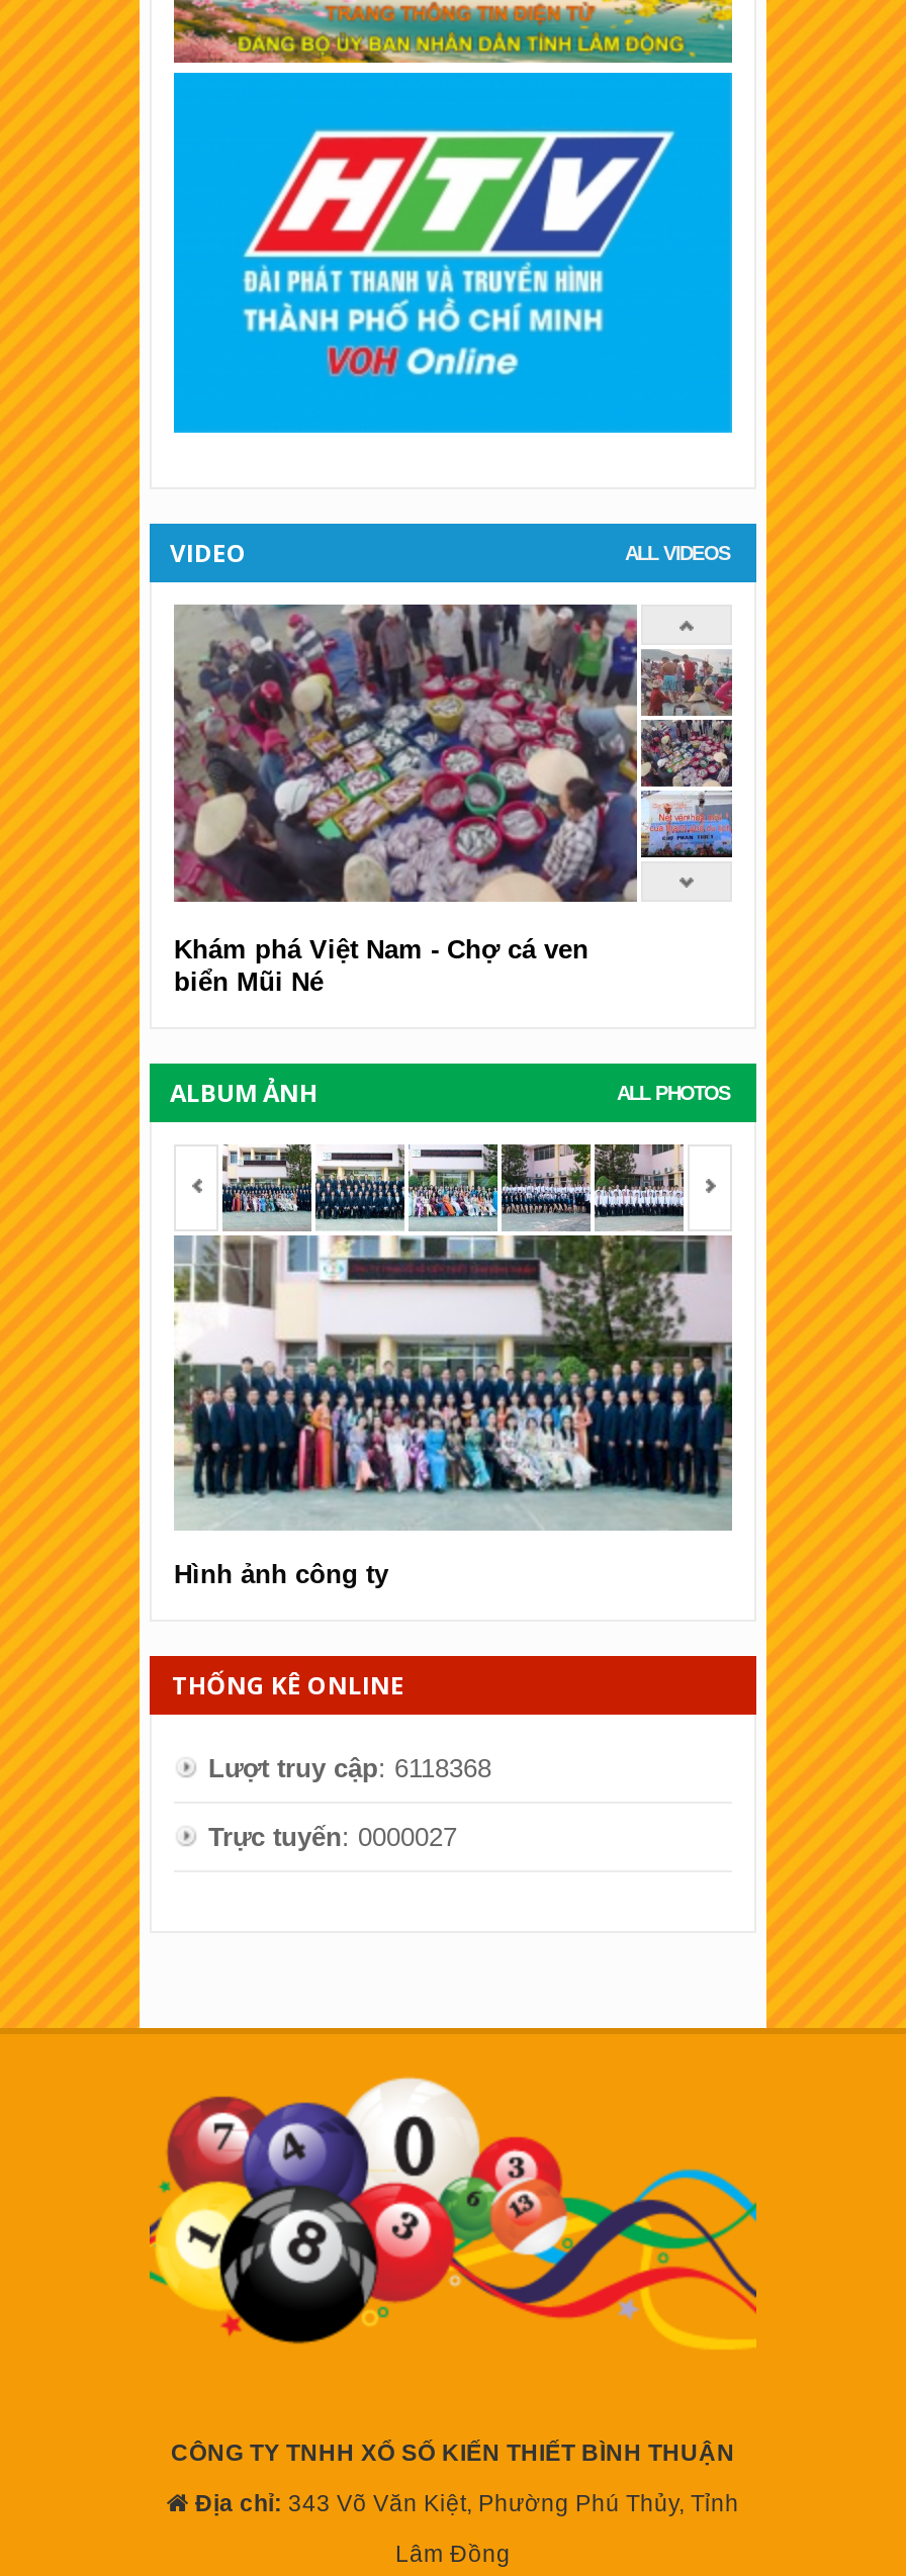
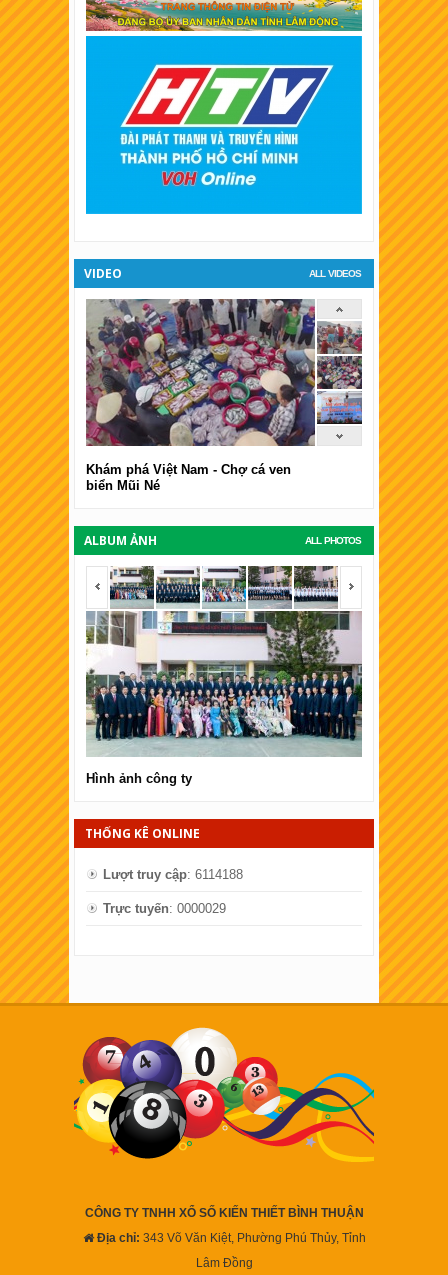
[208,1753,491,1783] Lượt truy cập: 6118368 -> [103,867,243,882] Lượt truy cập: 6114188
[208,1822,457,1852] Trực tuyến: 0000027 -> [103,901,226,916] Trực tuyến: 0000029

